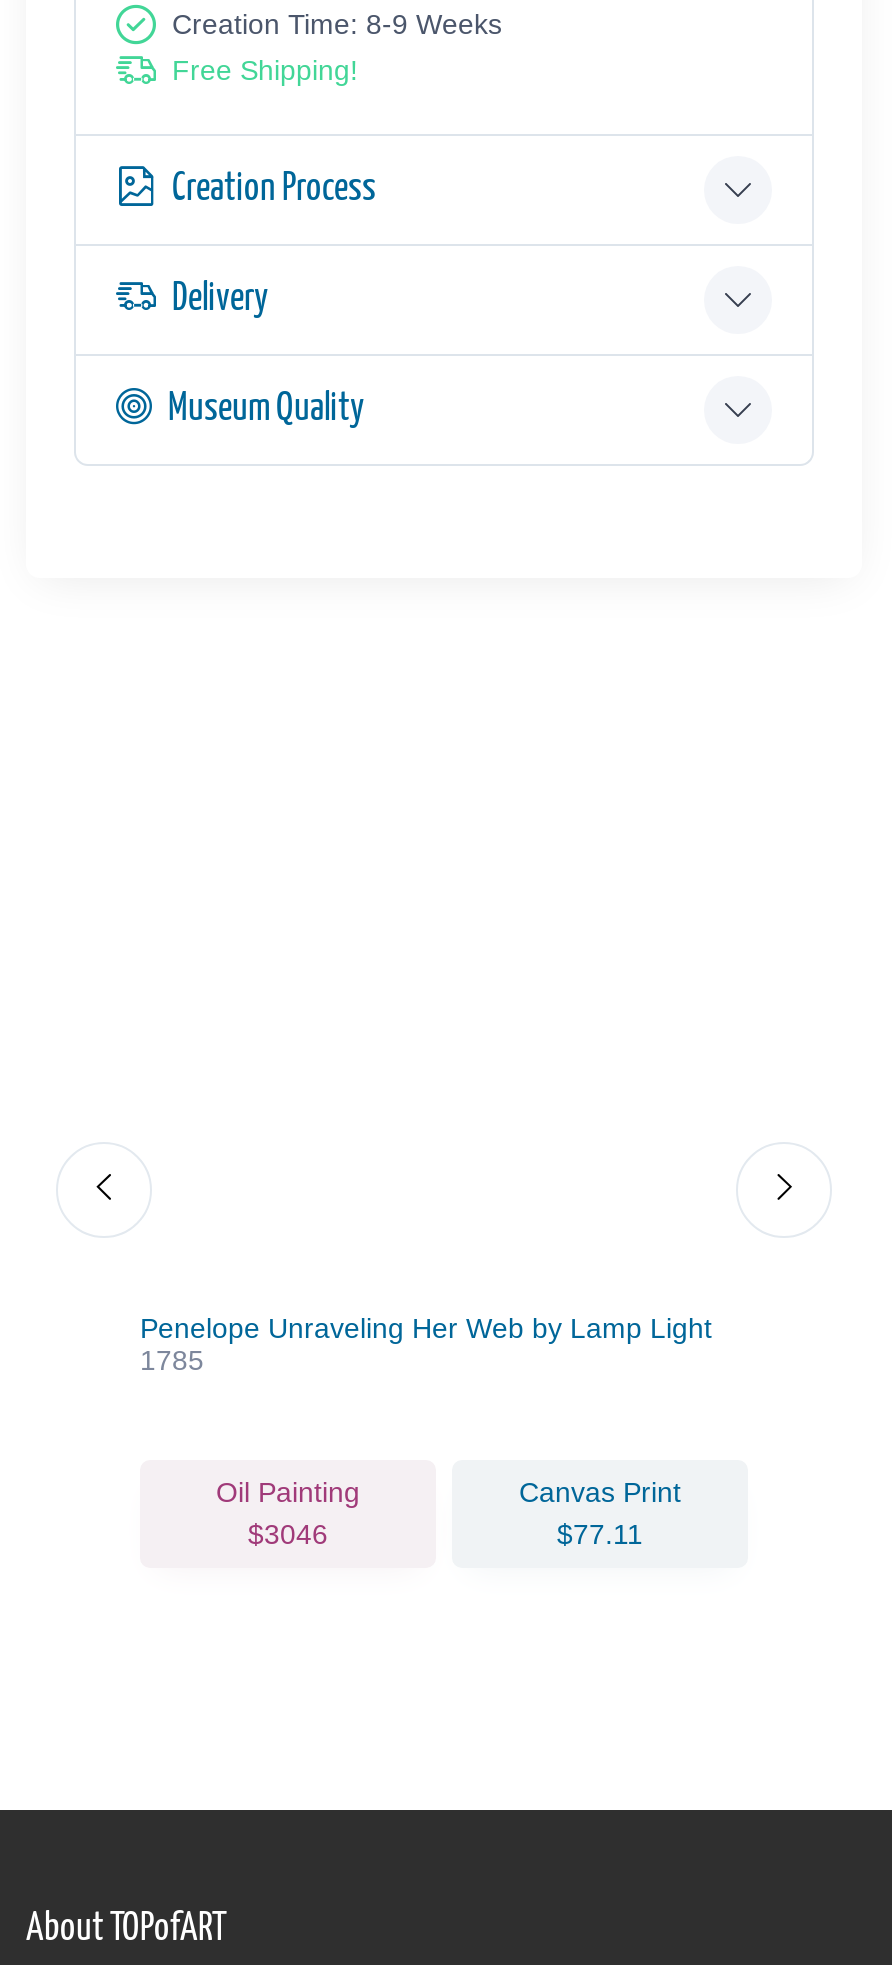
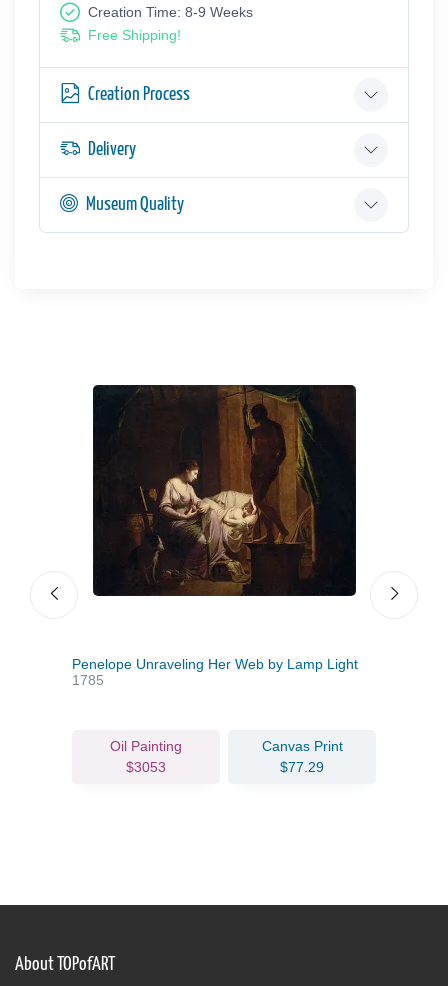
none -> [92,384,357,597] [image]
[248,1519,328,1551] $3046 -> [126,759,166,775] $3053
[557,1519,643,1551] $77.11 -> [280,759,324,775] $77.29

